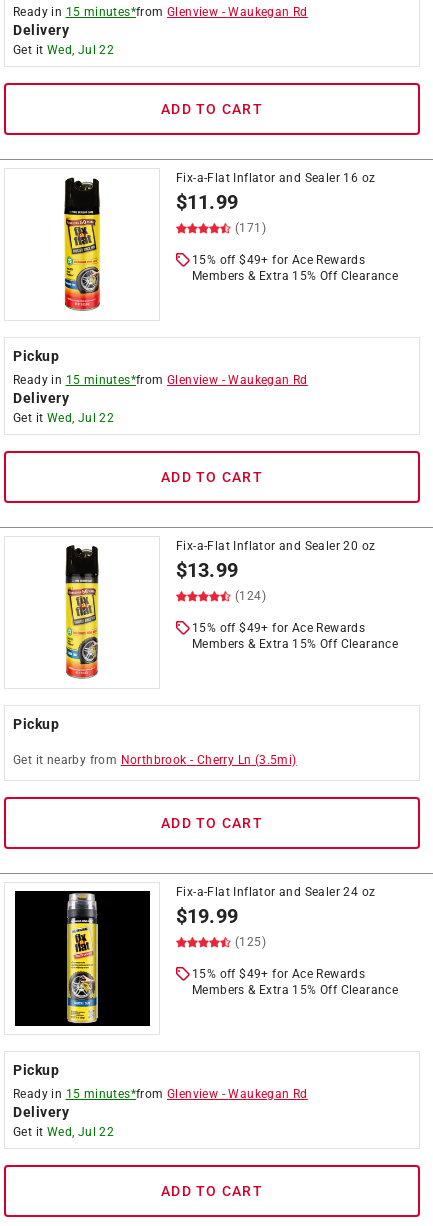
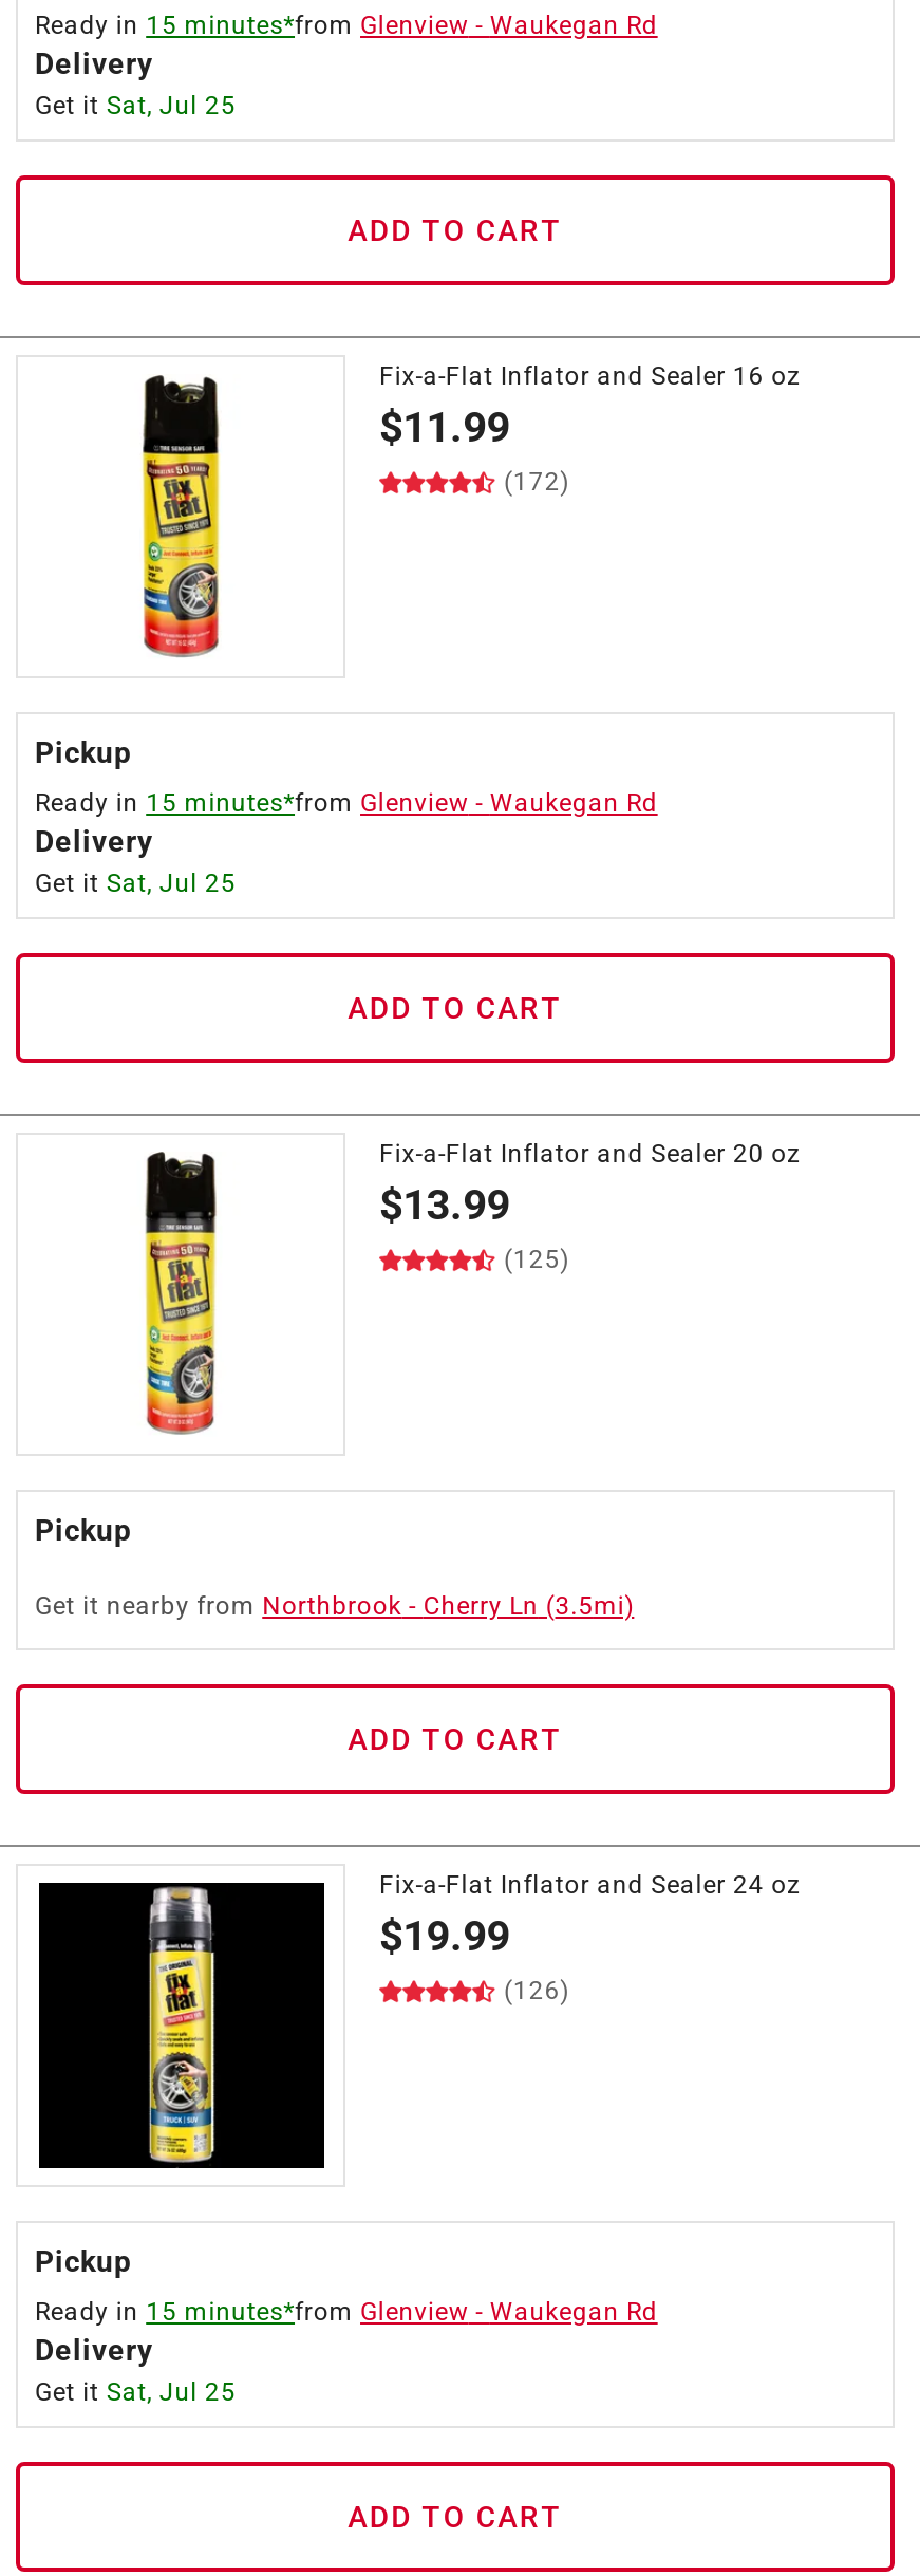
[13,43,114,57] Get it Wed, Jul 22 -> [35,91,236,120] Get it Sat, Jul 25
[192,221,398,283] (171) | 15% off $49+ for Ace Rewards | Members & Extra 15% Off Clearance -> [504,467,569,497] (172)
[13,411,114,425] Get it Wed, Jul 22 -> [35,869,236,898] Get it Sat, Jul 25
[192,589,398,651] (124) | 15% off $49+ for Ace Rewards | Members & Extra 15% Off Clearance -> [504,1245,569,1274] (125)
[192,935,398,997] (125) | 15% off $49+ for Ace Rewards | Members & Extra 15% Off Clearance -> [504,1976,569,2005] (126)
[13,1125,114,1139] Get it Wed, Jul 22 -> [35,2377,236,2407] Get it Sat, Jul 25

